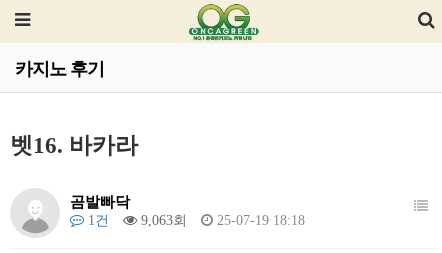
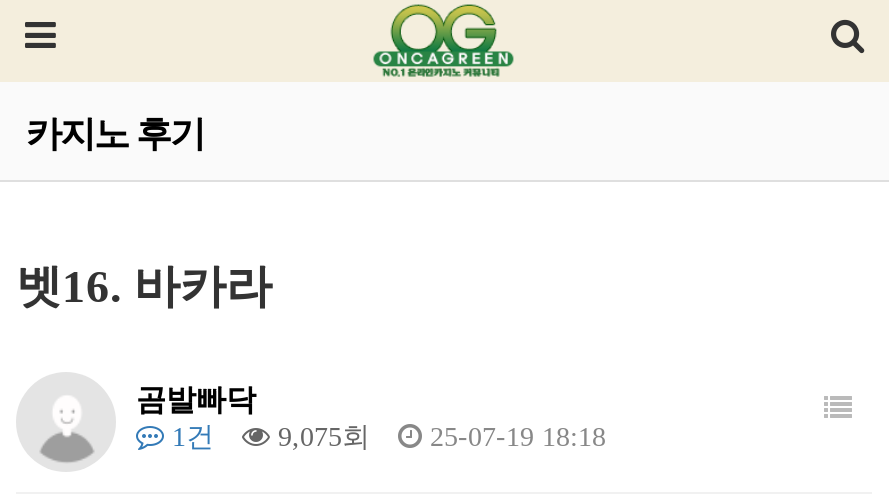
[84,213,305,228] 1건 9,063회 25-07-19 18:18 -> [164,422,606,452] 1건 9,075회 25-07-19 18:18

